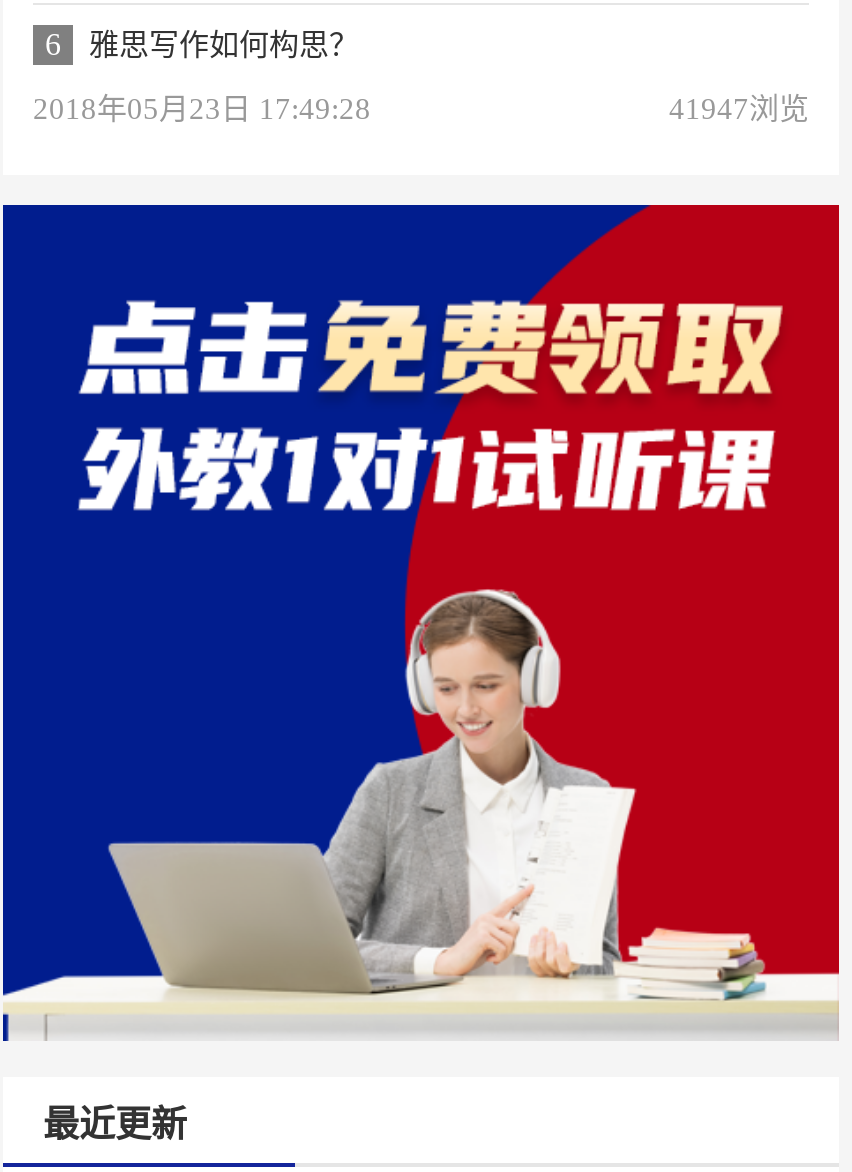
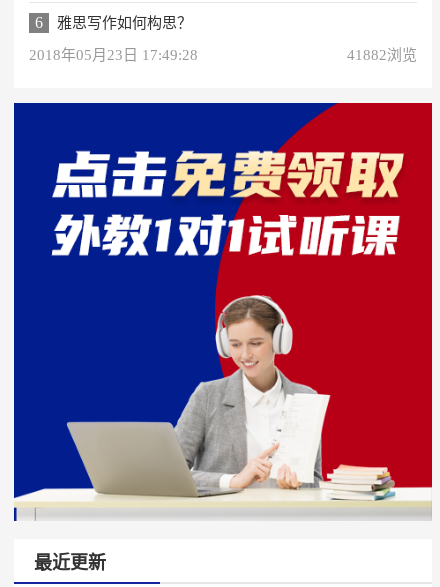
[669,92,809,124] 41947浏览 -> [347,47,417,63] 41882浏览

